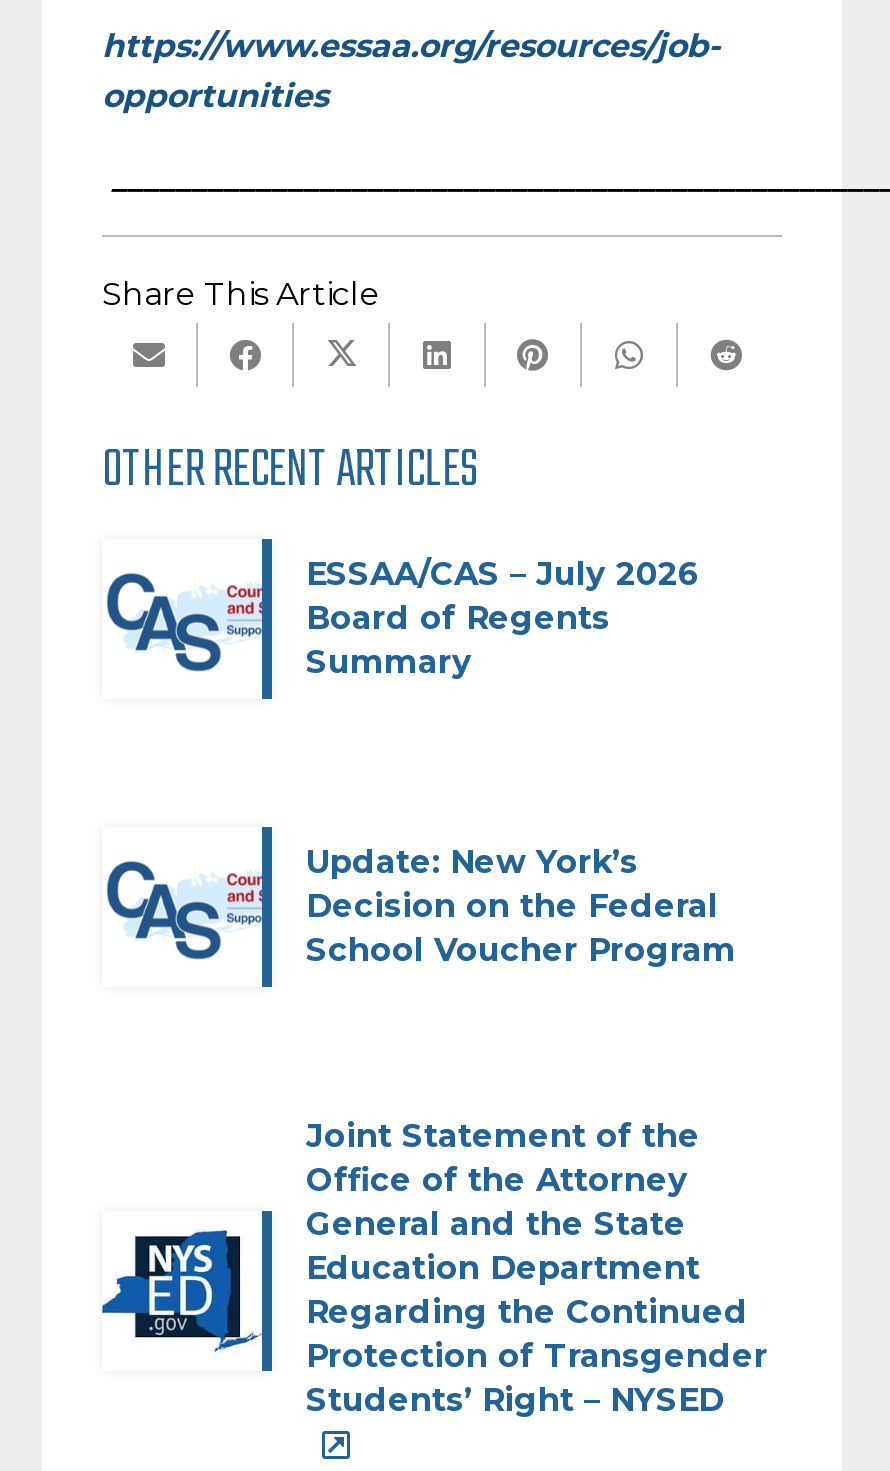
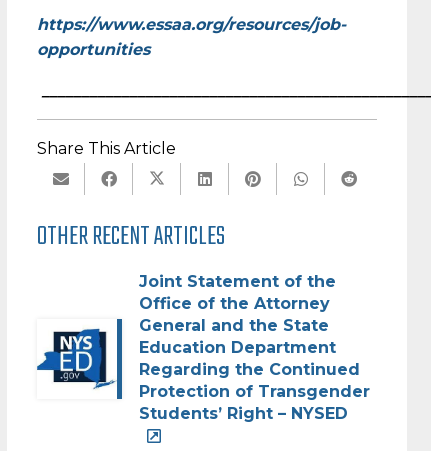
[104,537,700,682] [image] | ESSAA/CAS – July 2026 | Board of Regents | Summary -> none
[104,825,736,989] [image] | Update: New York’s | Decision on the Federal | School Voucher Program -> none

